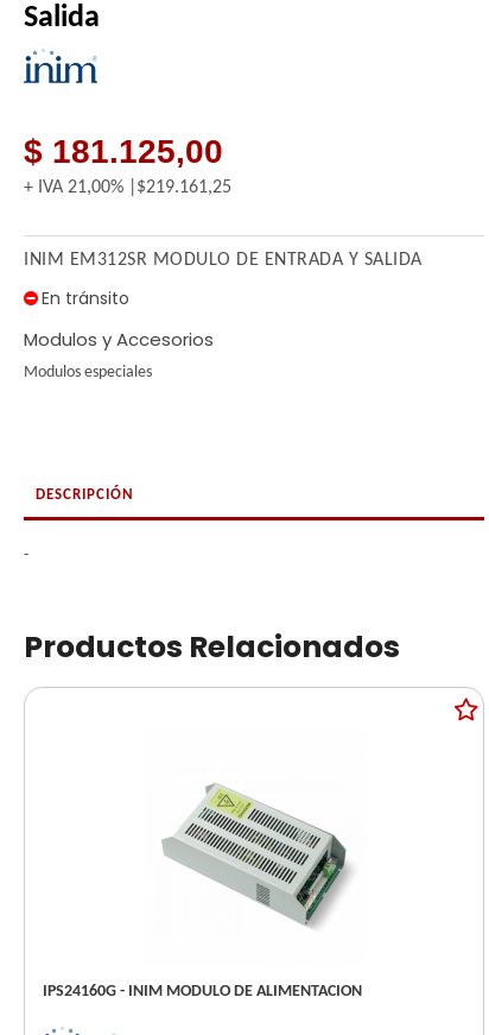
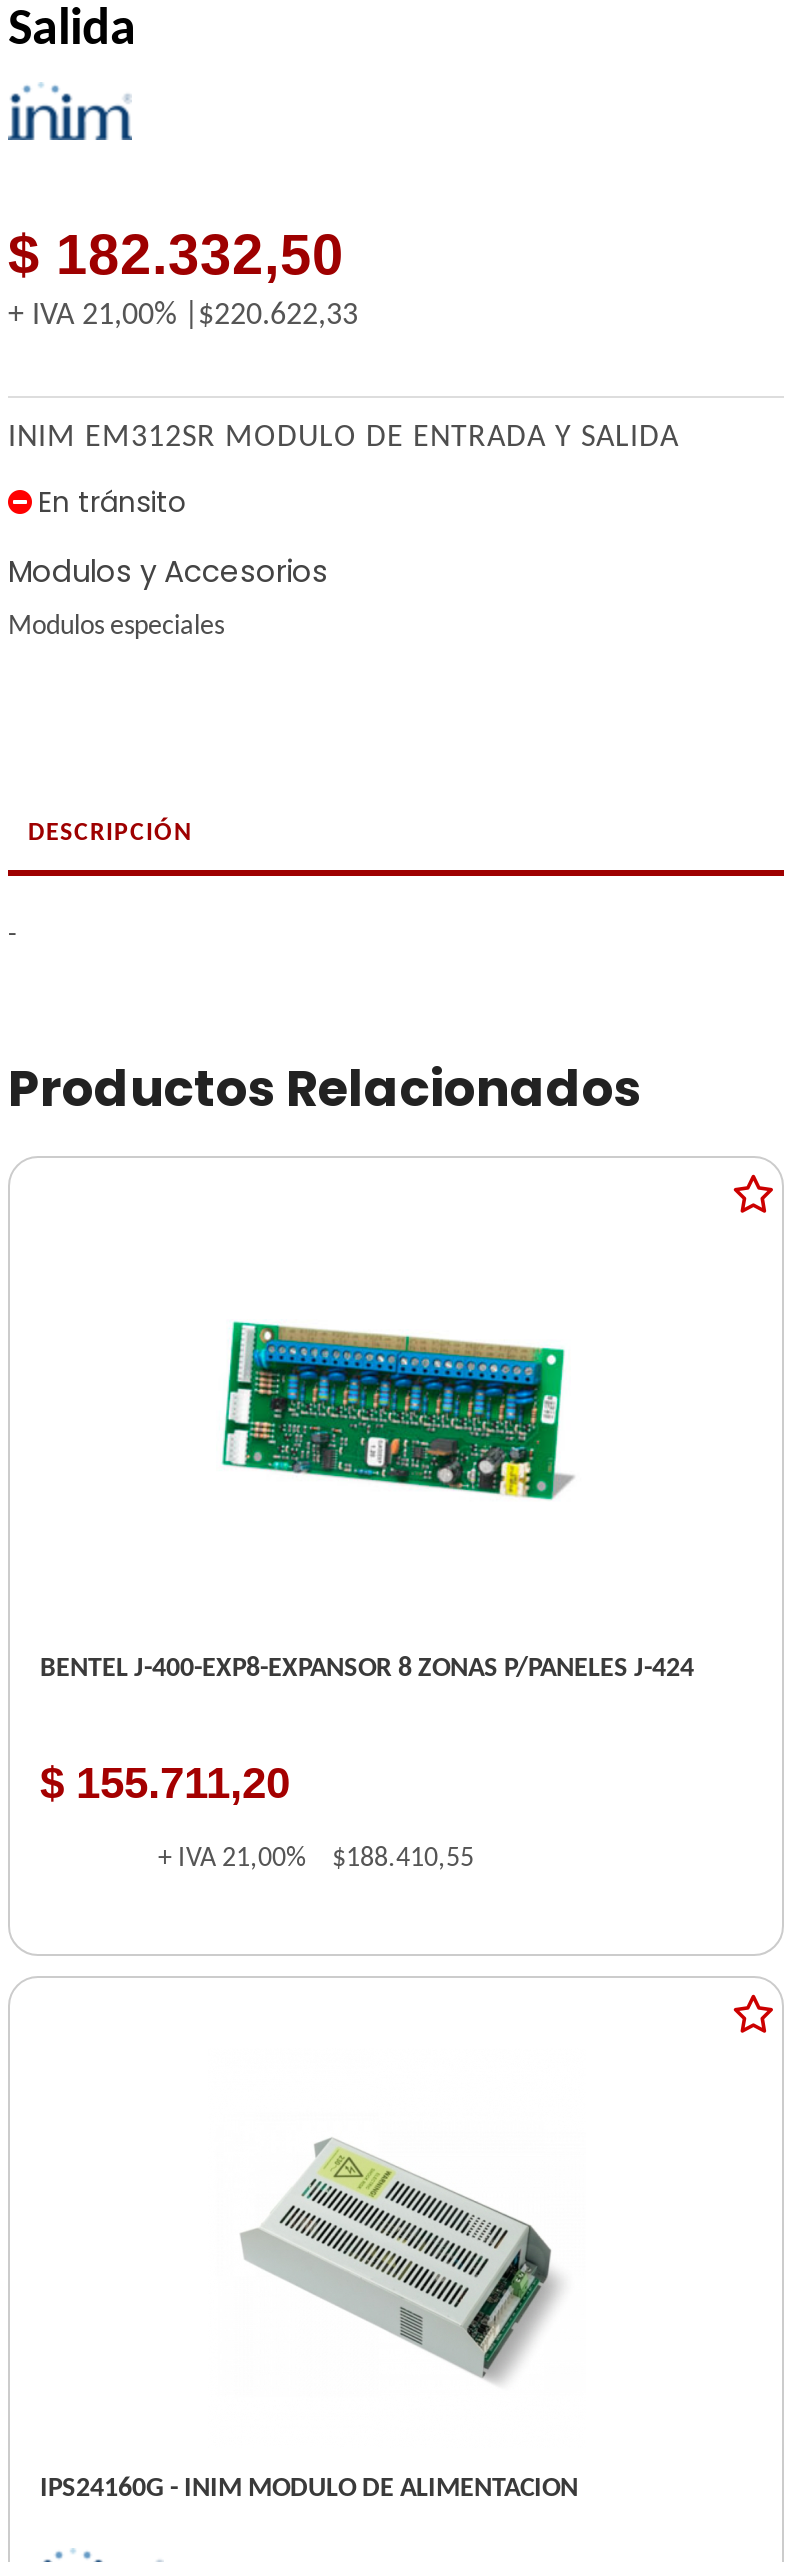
[24,133,223,170] $ 181.125,00 -> [8,224,344,286] $ 182.332,50
[24,178,231,197] + IVA 21,00% $219.161,25 -> [8,300,358,332] + IVA 21,00% $220.622,33
none -> [40,1654,694,1874] BENTEL J-400-EXP8-EXPANSOR 8 ZONAS P/PANELES J-424 | $ 155.711,20 | + IVA 21,00% | $188.410,55
none -> [220,1320,574,1502] [image]

